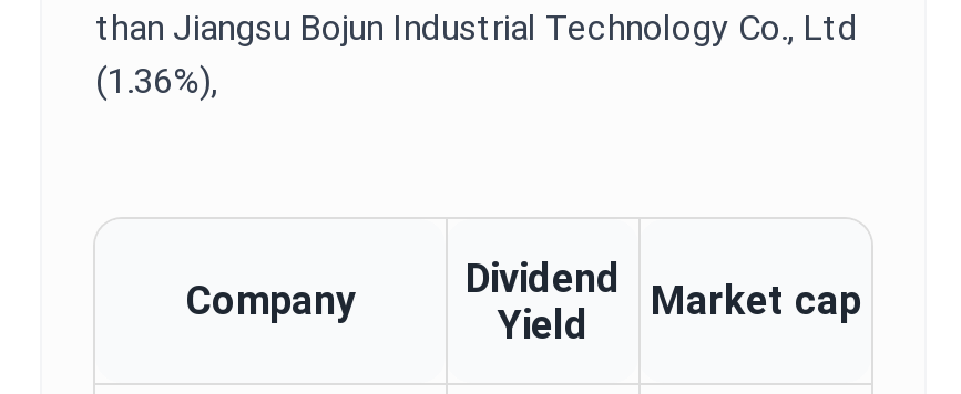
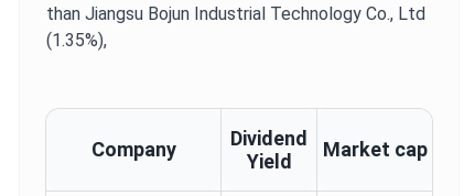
[95,60,217,102] (1.36%), -> [46,30,107,51] (1.35%),

